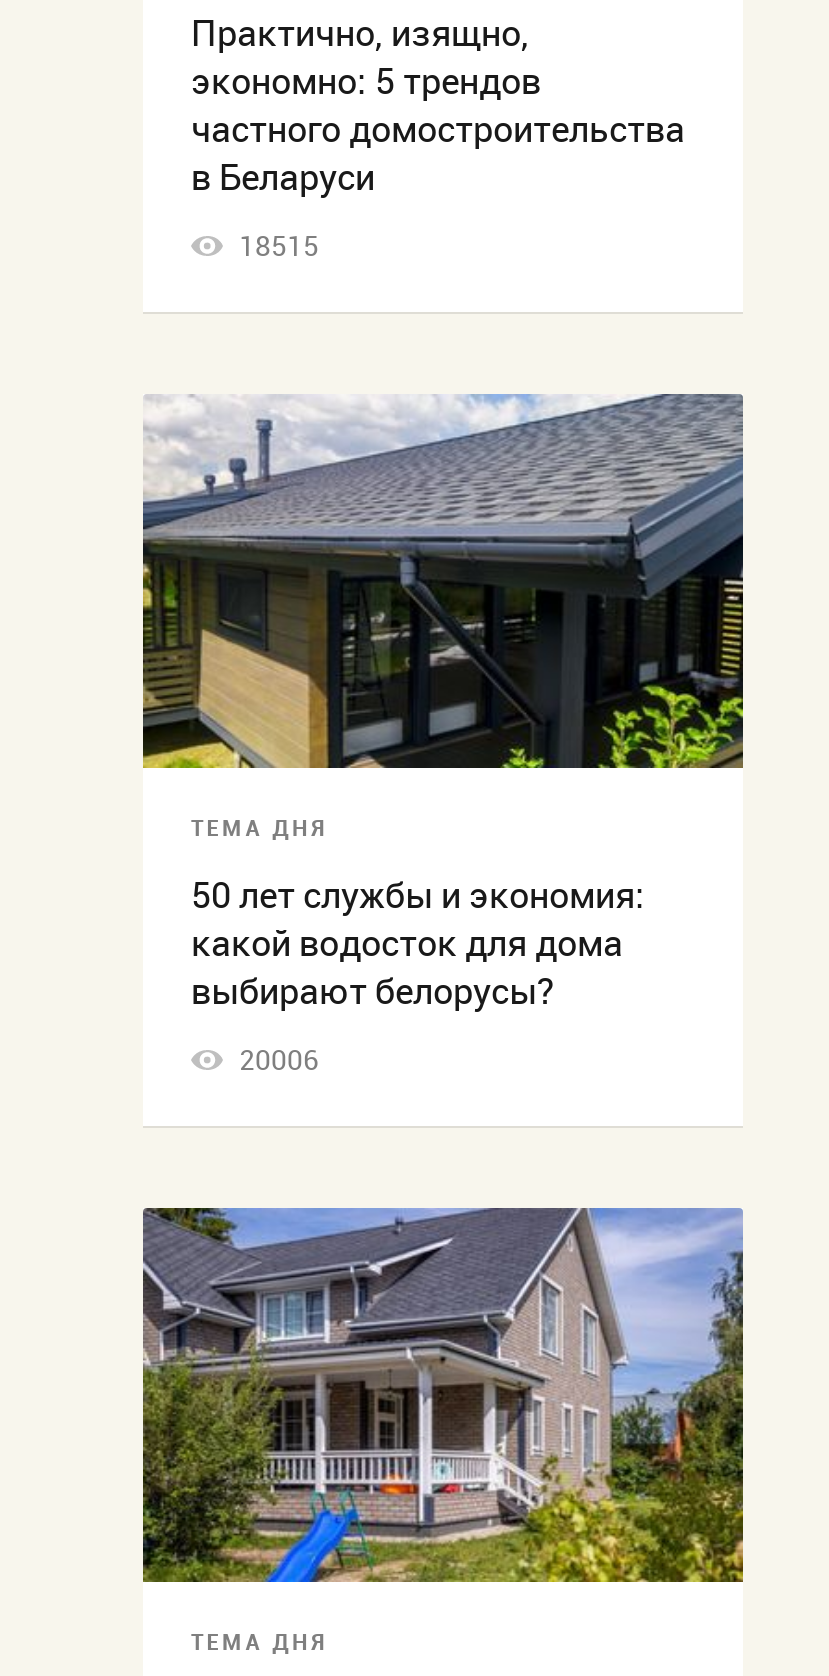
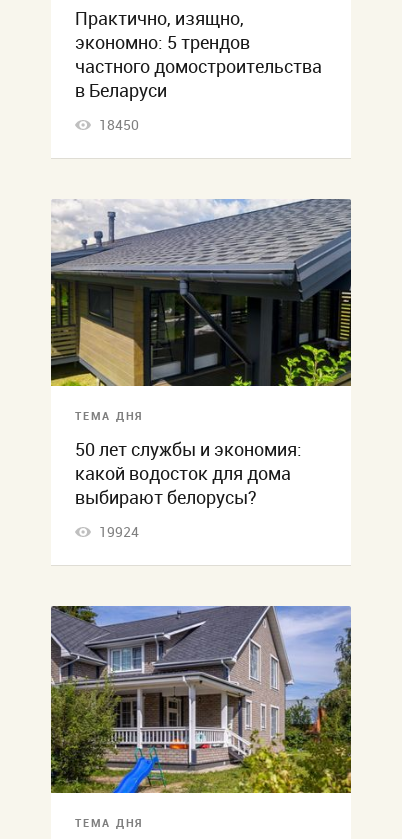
[239,230,319,262] 18515 -> [99,117,139,133] 18450
[239,1044,319,1076] 20006 -> [99,524,139,540] 19924

